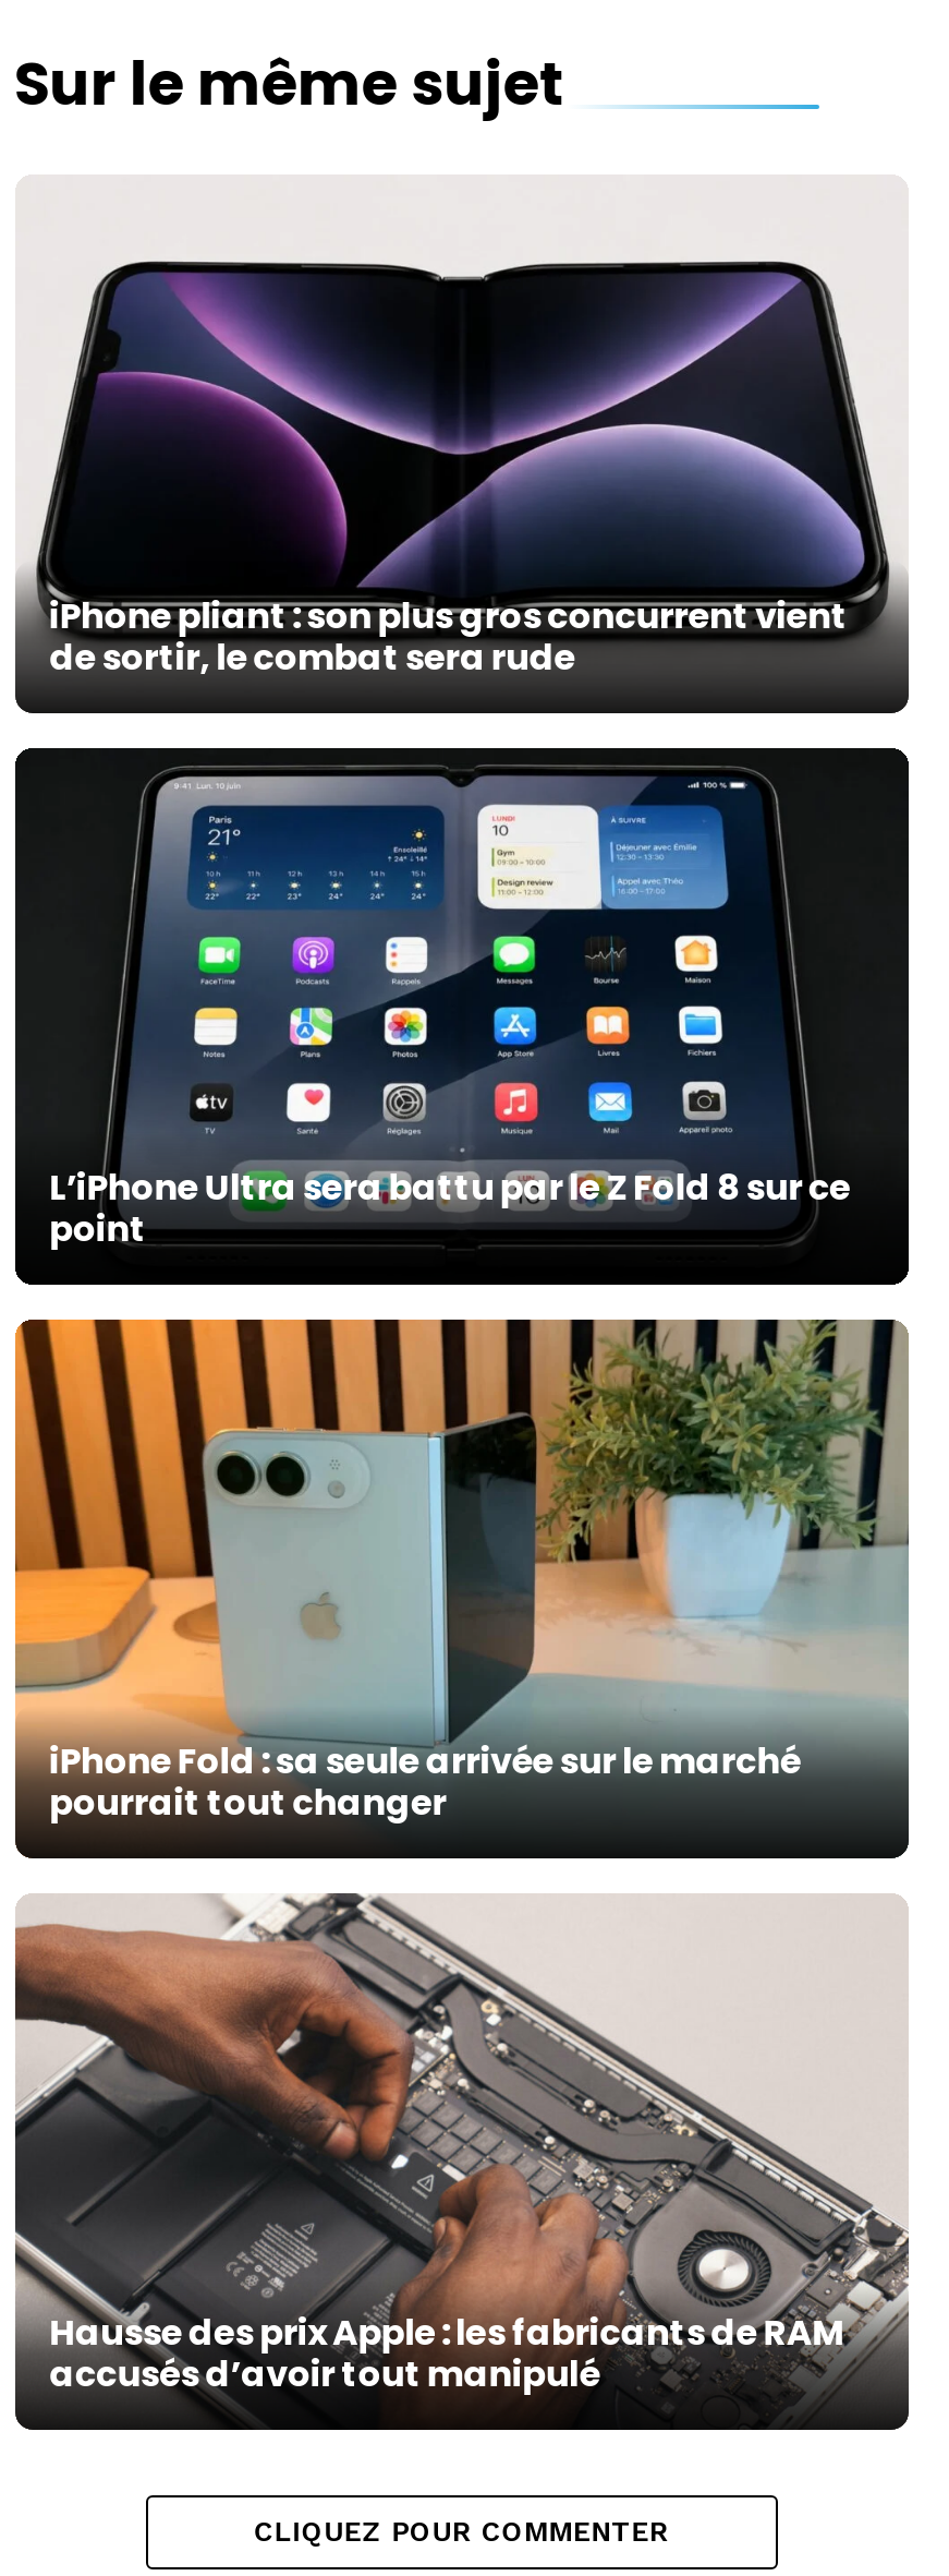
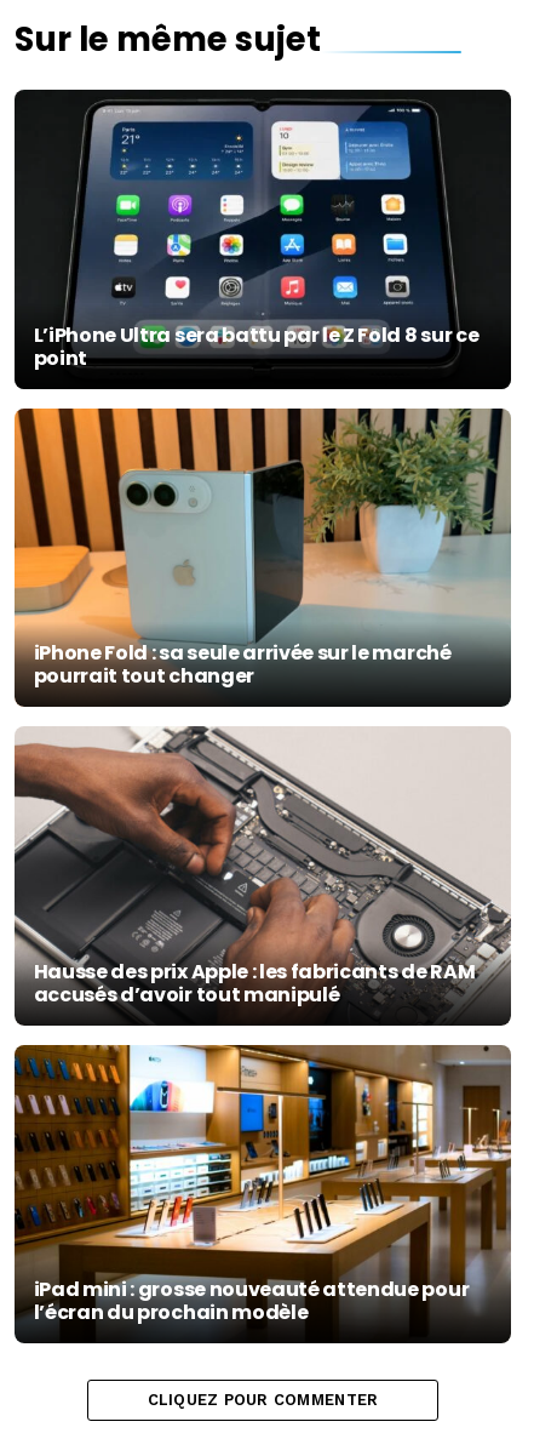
[15,257,909,705] [image] | iPhone pliant : son plus gros concurrent vient | de sortir, le combat sera rude -> none
moved [49,761,851,2399] -> [34,98,479,1008]: [image] | L’iPhone Ultra sera battu par le Z Fold 8 sur ce | point | iPhone Fold : sa seule arrivée sur le marché | pourrait tout changer | Hausse des prix Apple : les fabricants de RAM | accusés d’avoir tout manipulé
none -> [13,1044,512,1326] [image] | iPad mini : grosse nouveauté attendue pour | l’écran du prochain modèle

